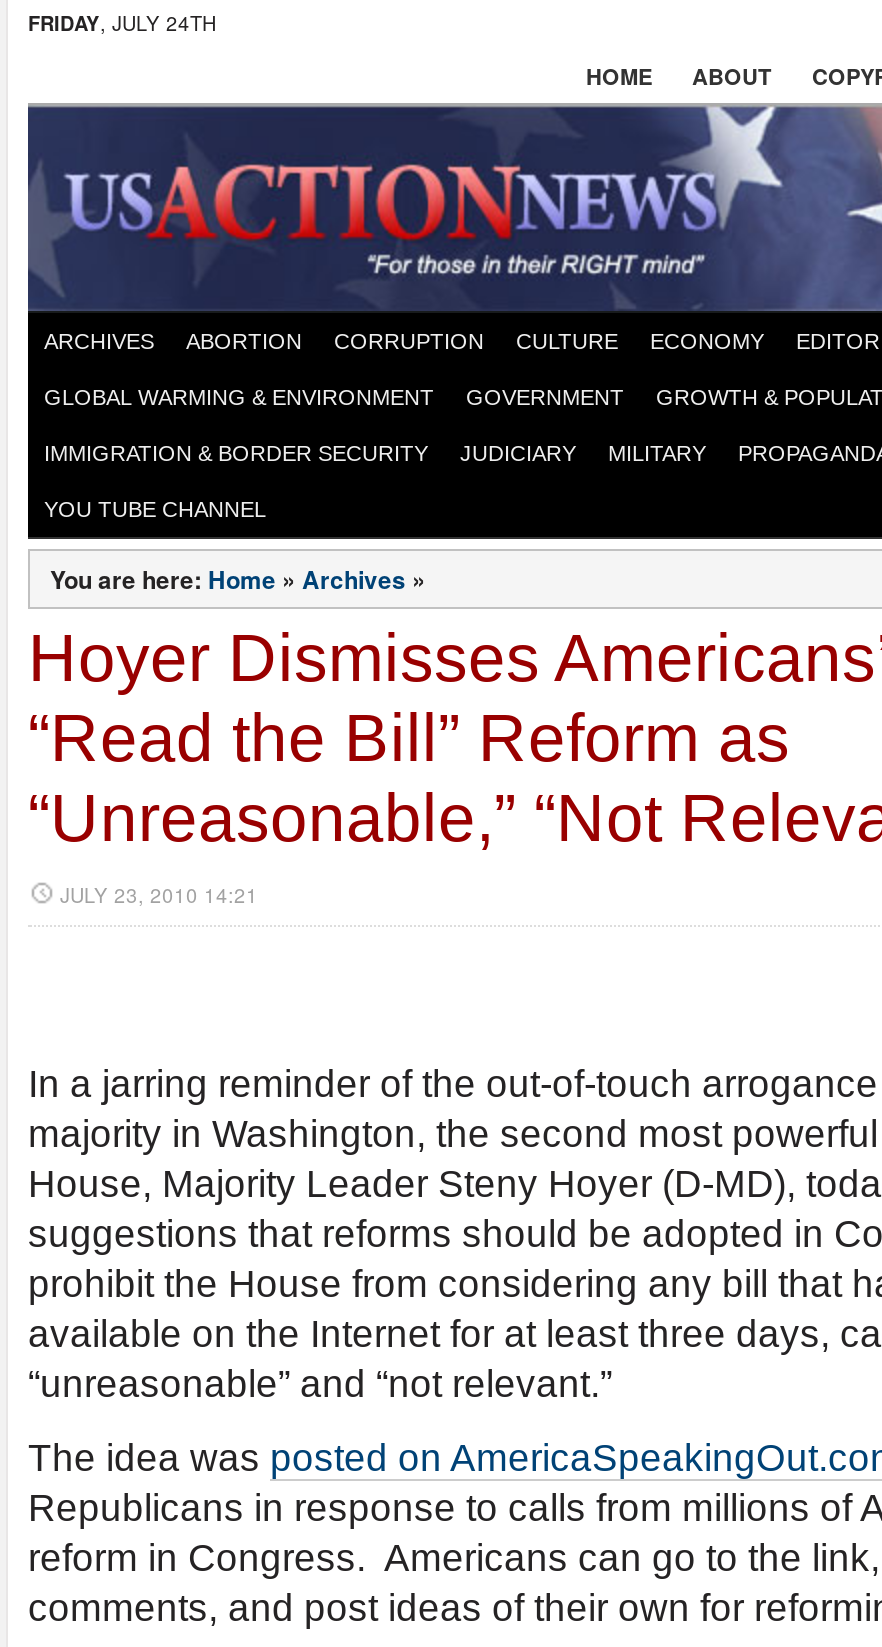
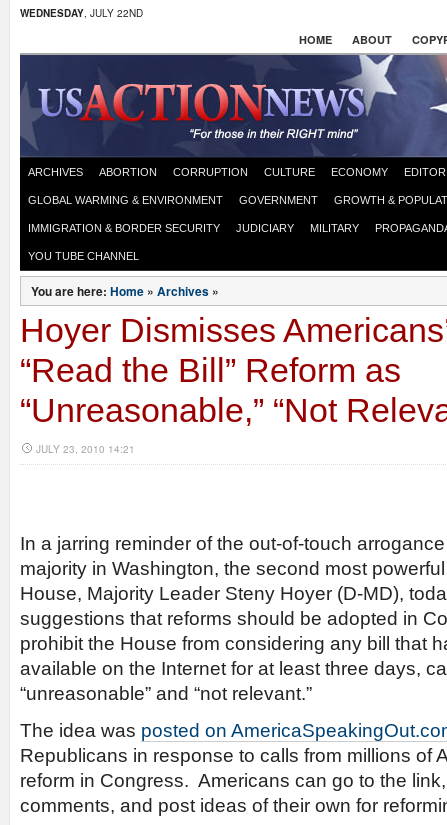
[28,9,216,37] FRIDAY, JULY 24TH -> [20,6,143,20] WEDNESDAY, JULY 22ND

